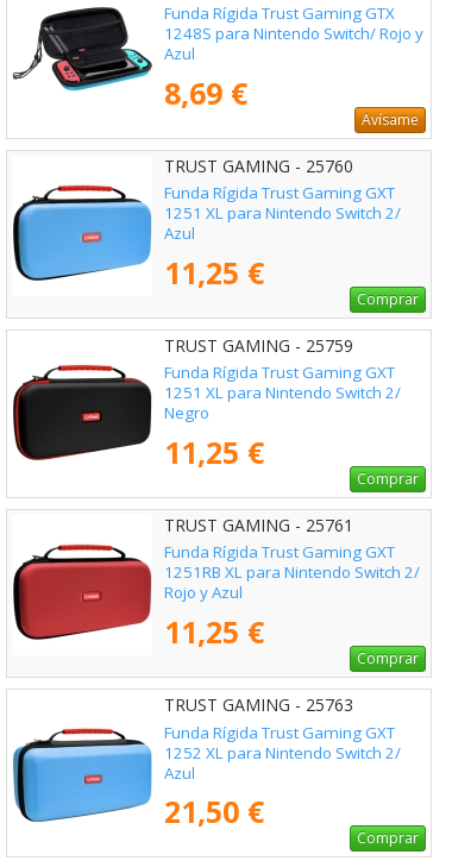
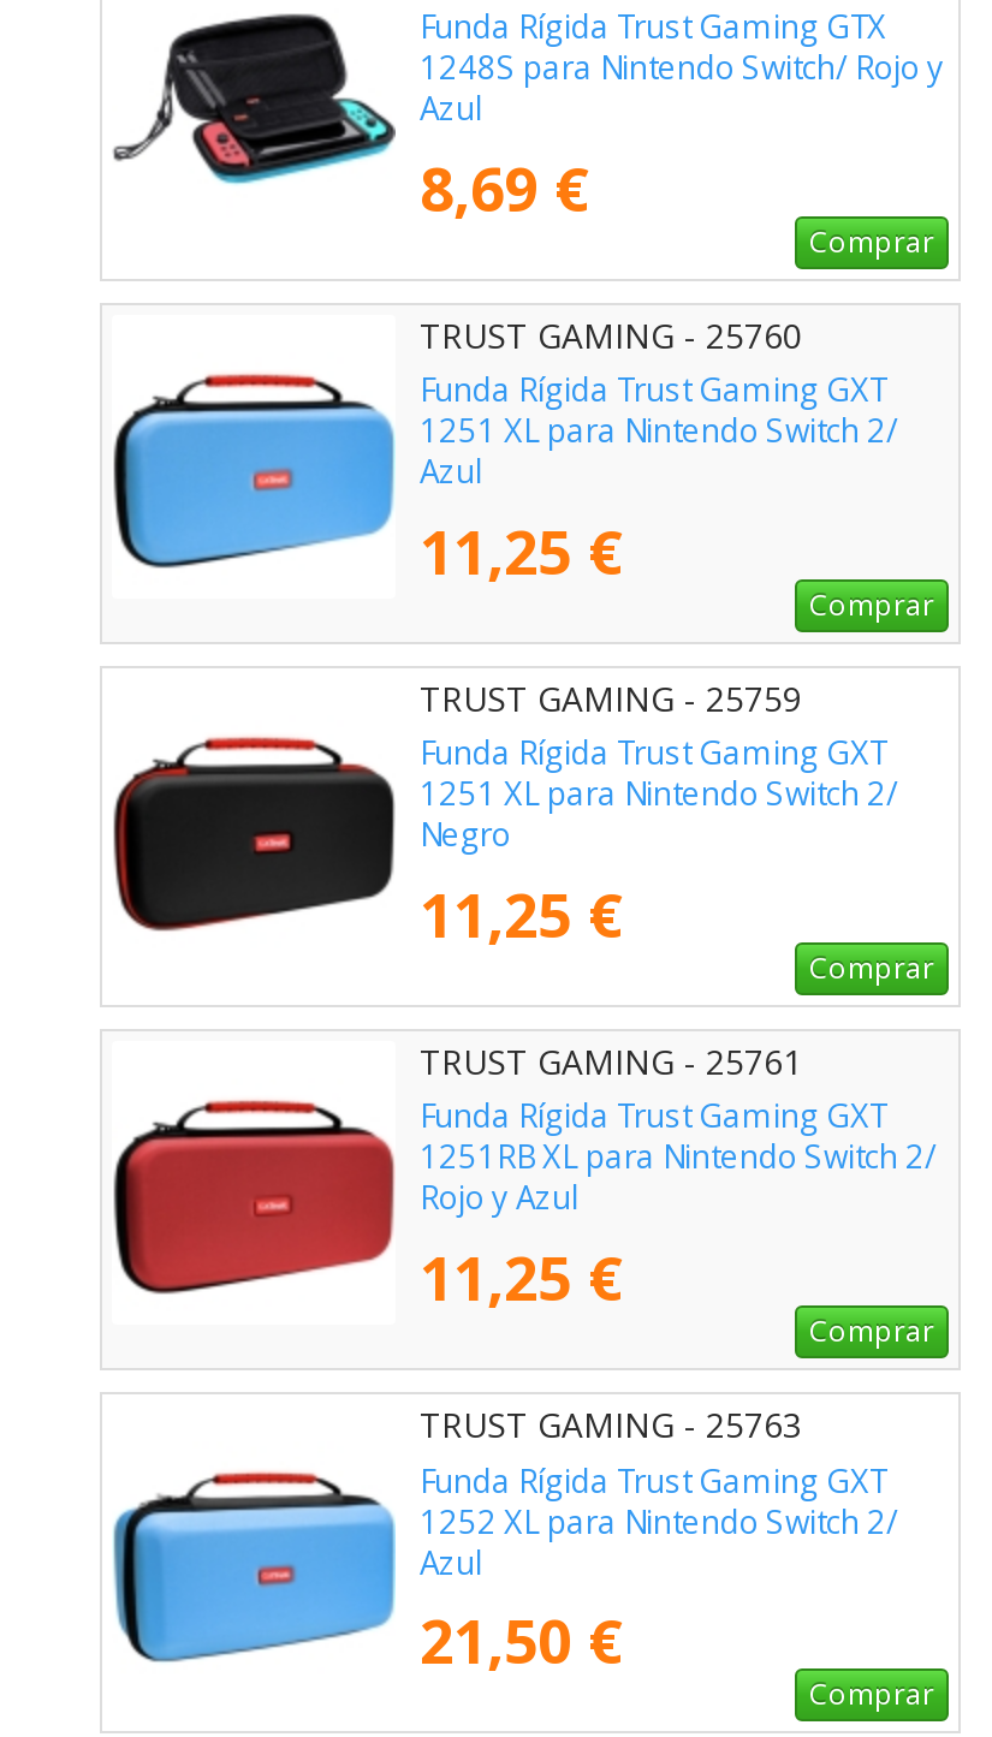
[362,110,419,130] Avísame -> [809,222,934,263] Comprar

